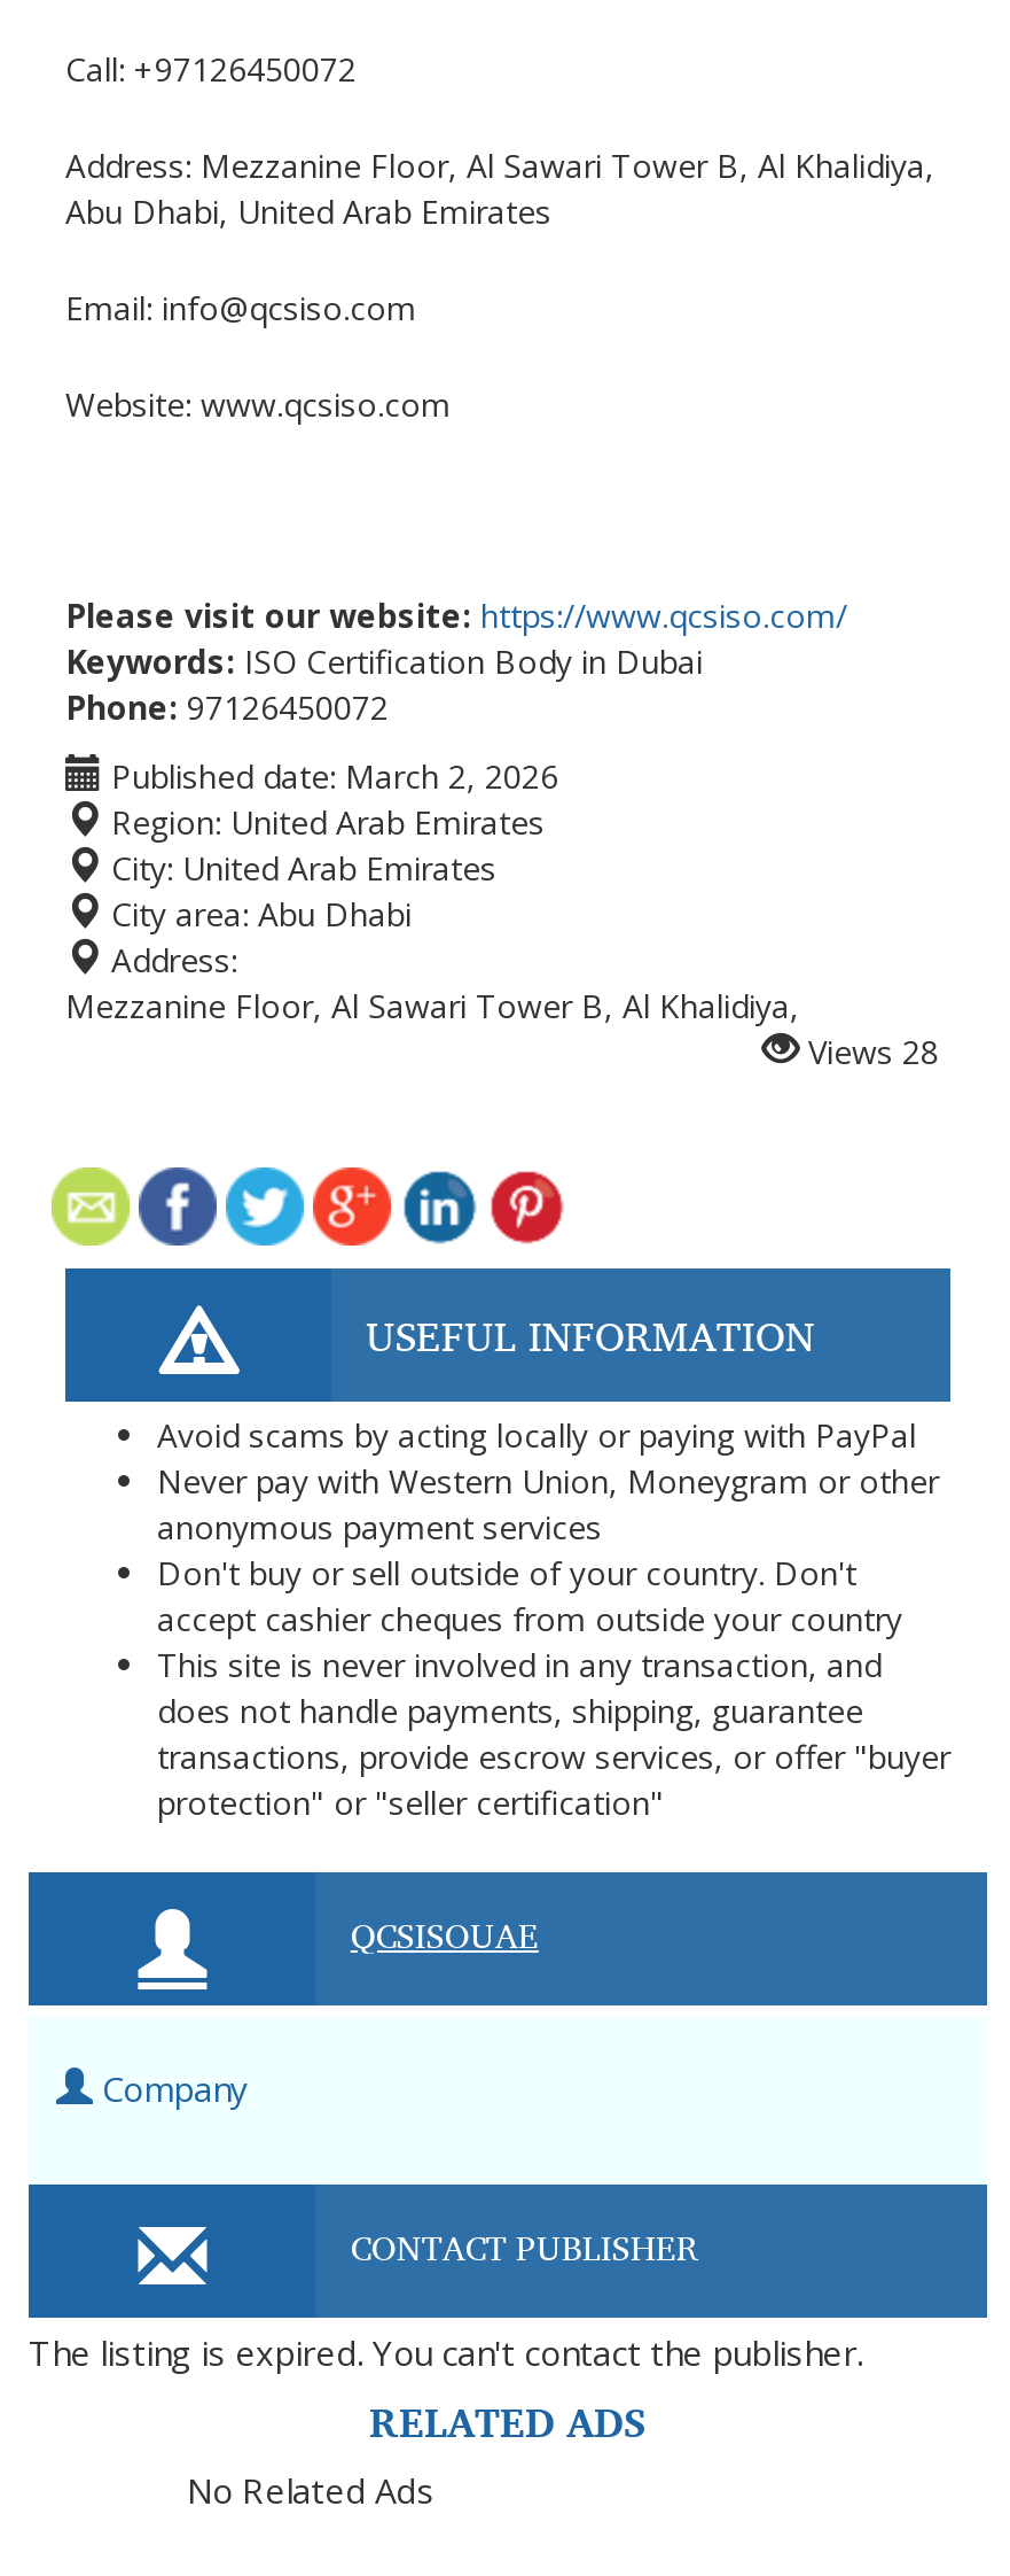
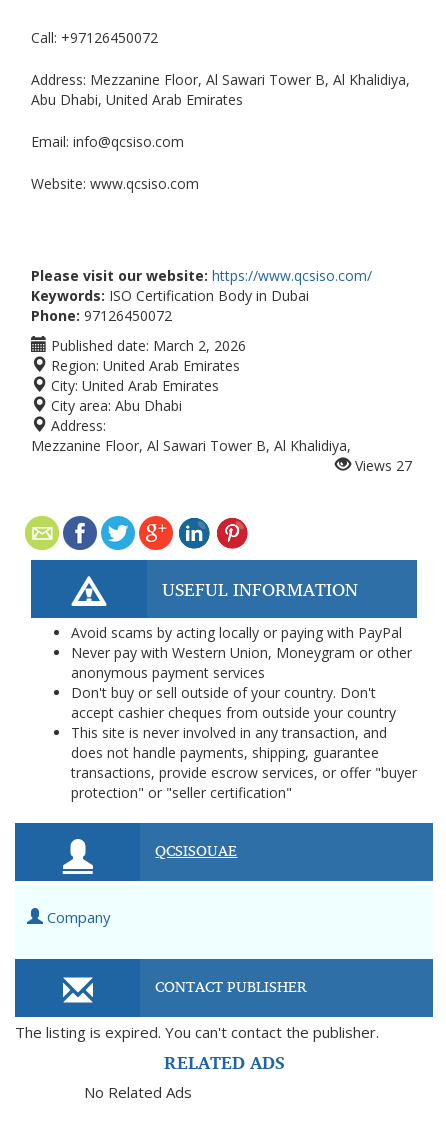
[799,1030,939,1073] Views 28 -> [351,456,412,475] Views 27

